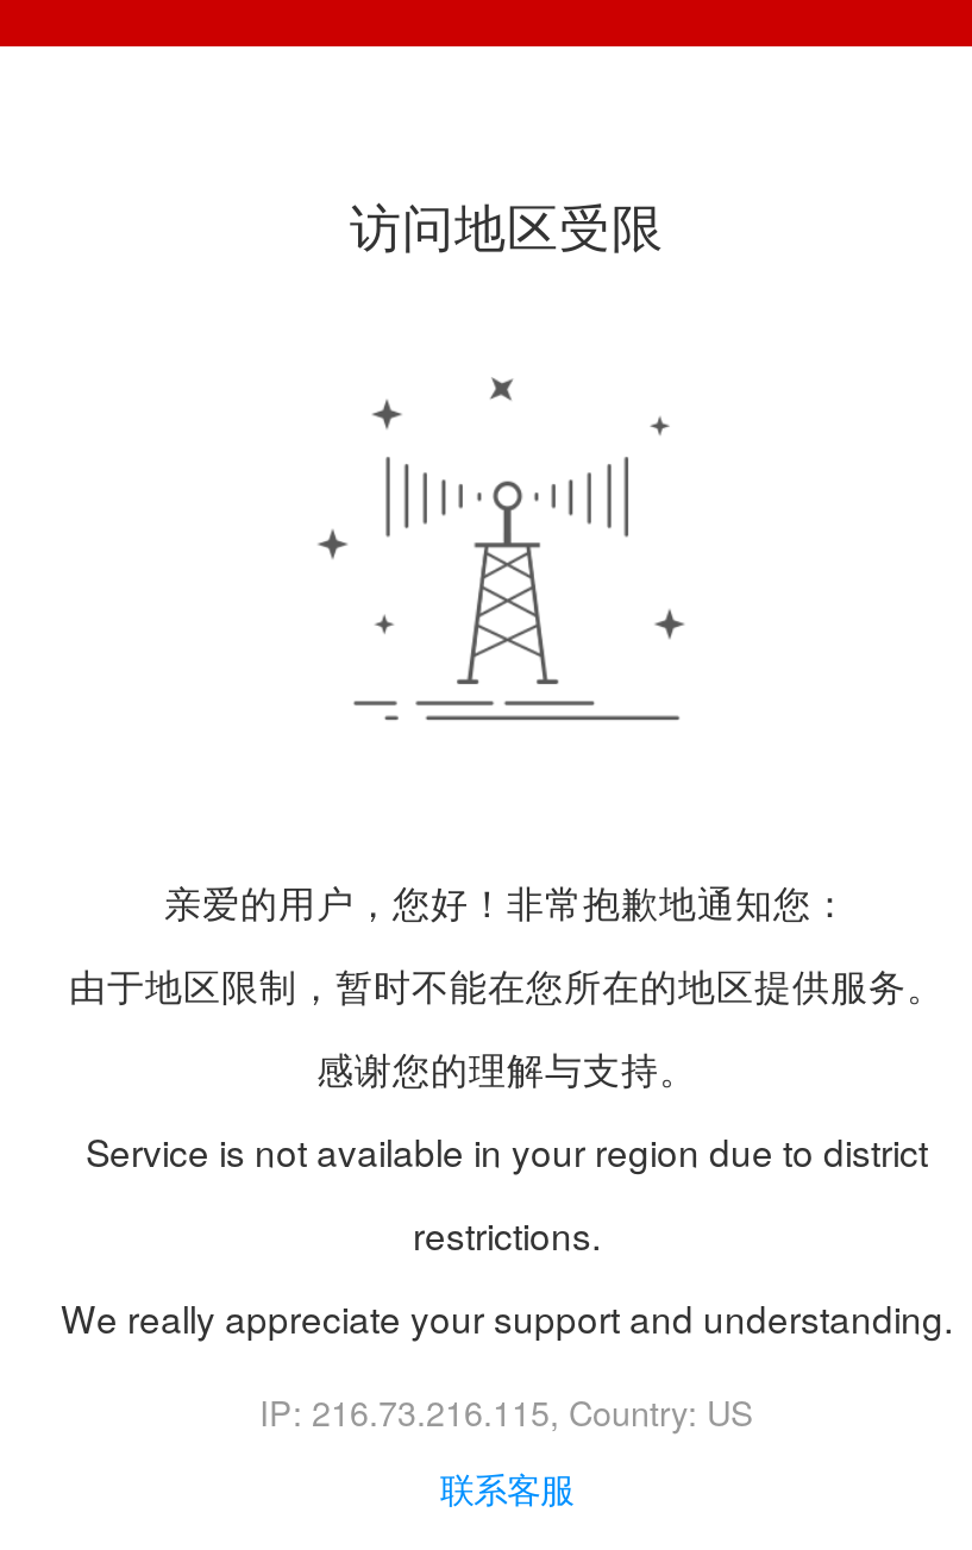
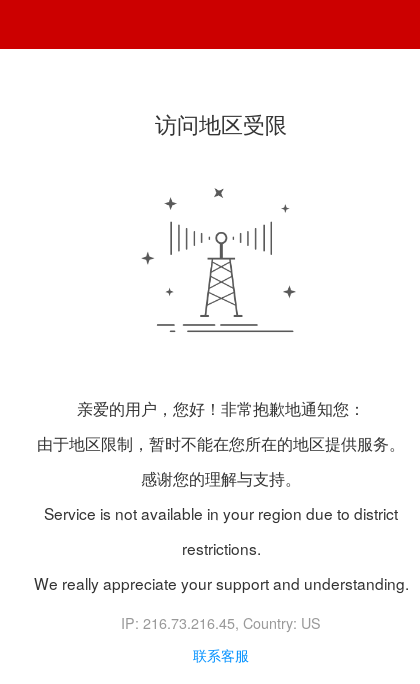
[259,1389,754,1437] IP: 216.73.216.115, Country: US -> [121,613,321,633] IP: 216.73.216.45, Country: US

